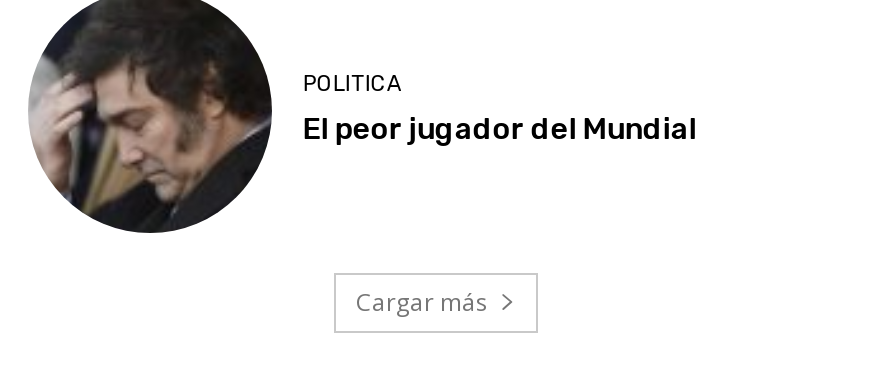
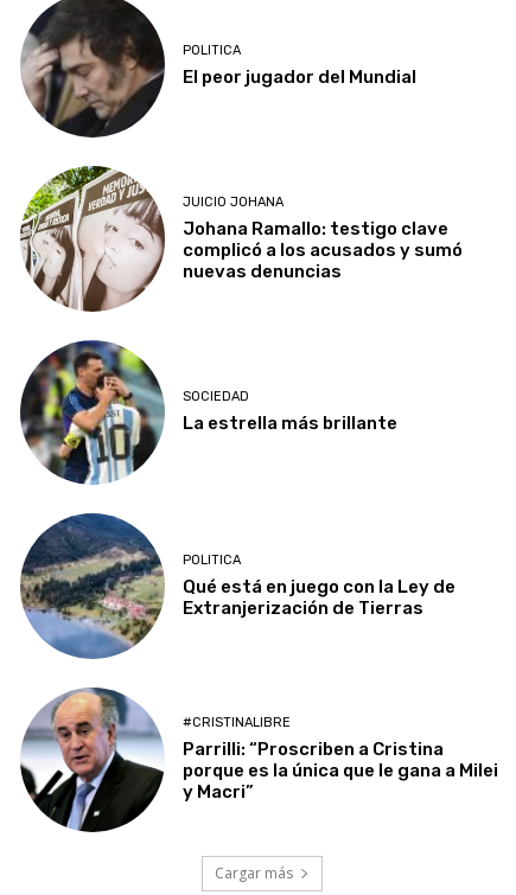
none -> [19,165,463,313] [image] | JUICIO JOHANA | Johana Ramallo: testigo clave | complicó a los acusados y sumó | nuevas denuncias
none -> [19,339,398,486] [image] | SOCIEDAD | La estrella más brillante
none -> [19,512,456,660] [image] | POLITICA | Qué está en juego con la Ley de | Extranjerización de Tierras
none -> [20,686,499,830] [image] | #CRISTINALIBRE | Parrilli: “Proscriben a Cristina | porque es la única que le gana a Milei | y Macri”

